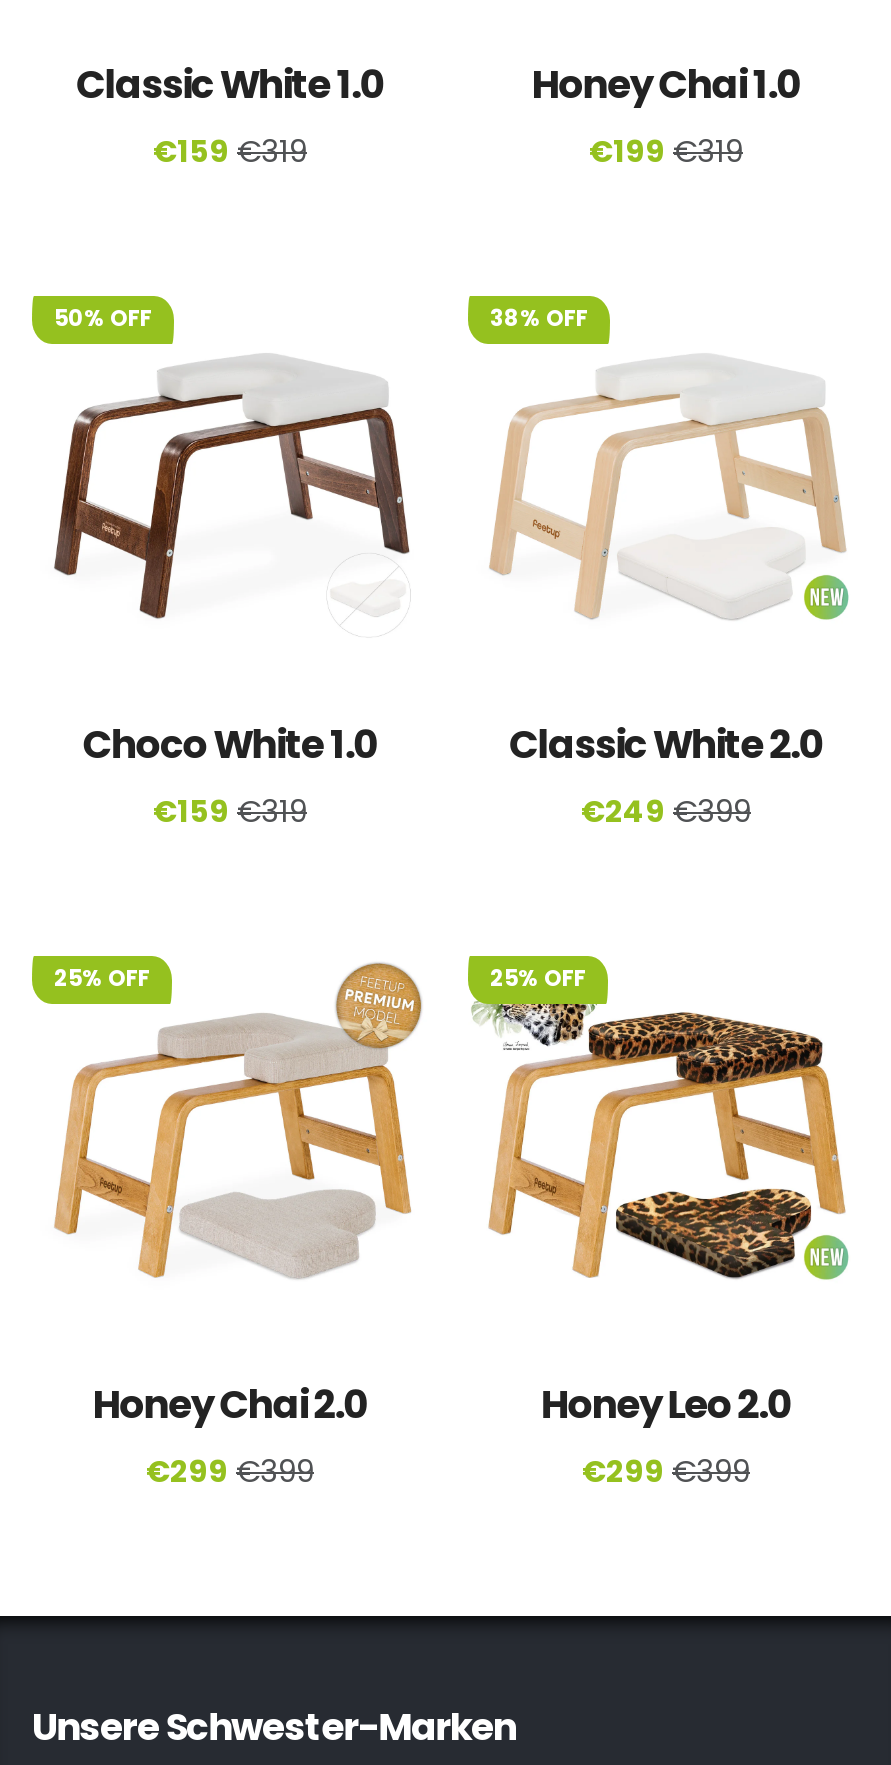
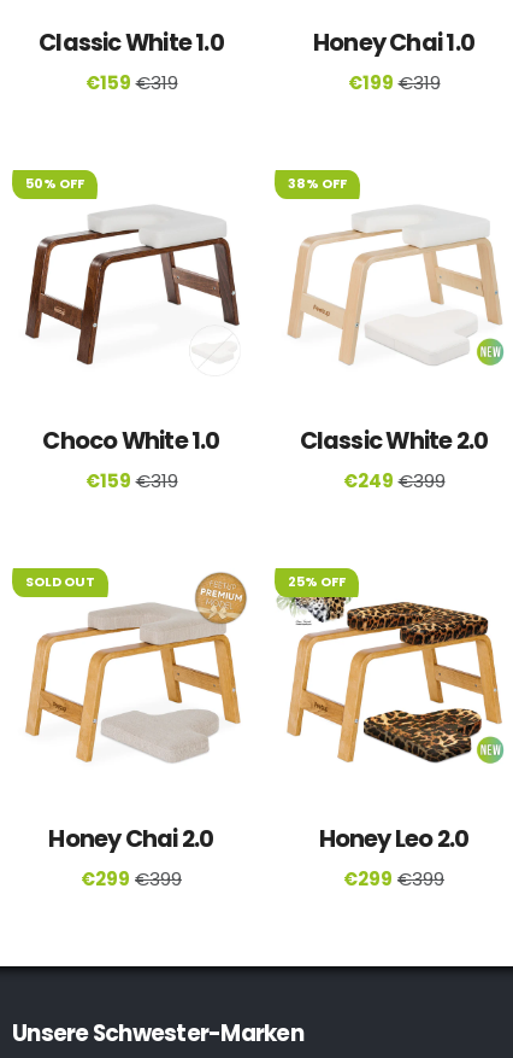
[54,962,150,994] 25% OFF -> [25,572,95,591] SOLD OUT

